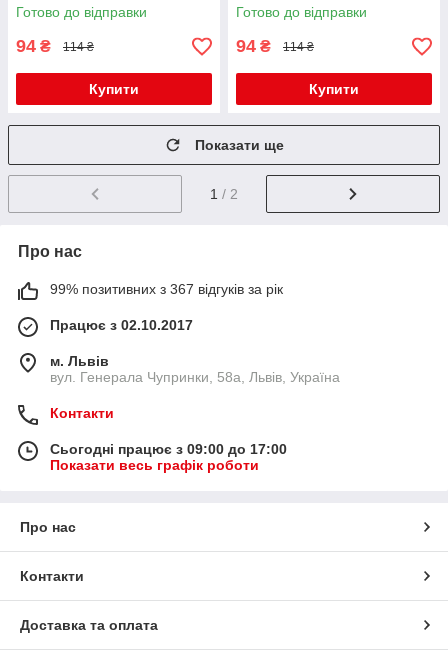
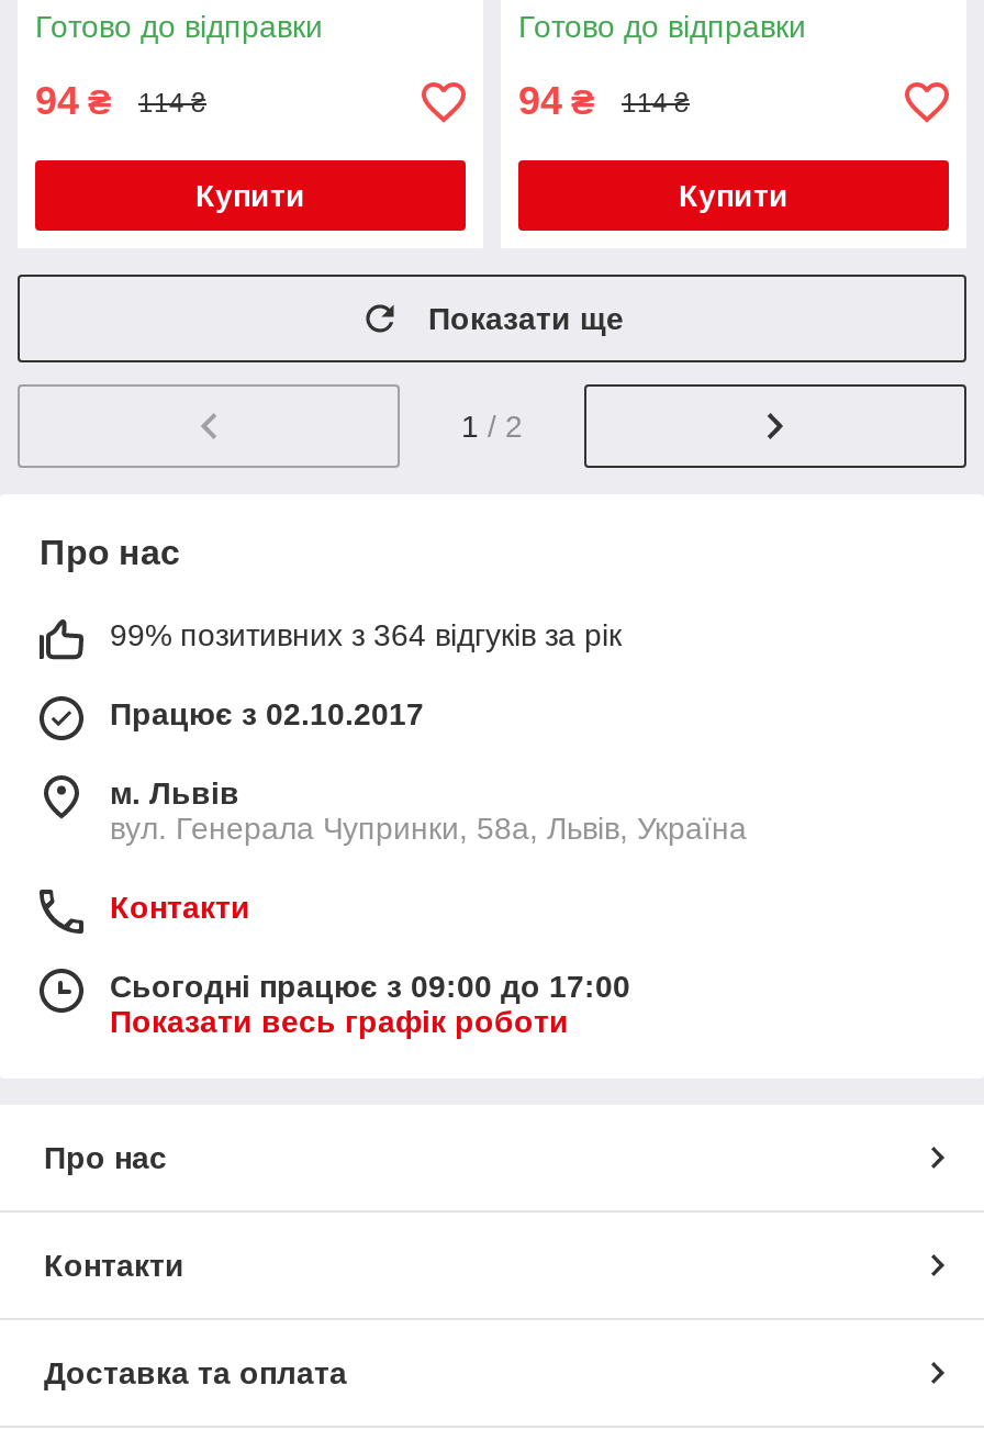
[50,281,283,297] 99% позитивних з 367 відгуків за рік -> [110,617,622,652] 99% позитивних з 364 відгуків за рік

